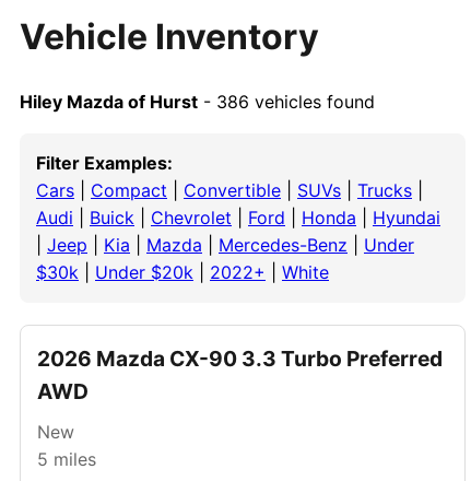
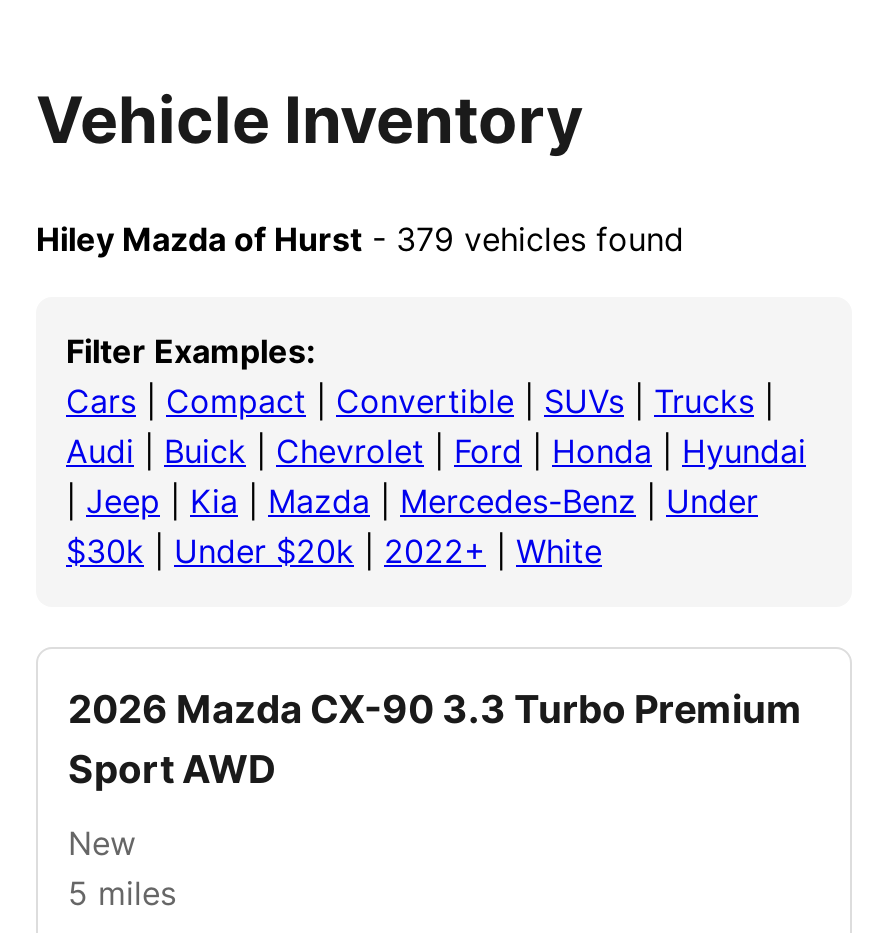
[20,91,375,112] Hiley Mazda of Hurst - 386 vehicles found -> [36,219,684,259] Hiley Mazda of Hurst - 379 vehicles found
[37,345,443,404] 2026 Mazda CX-90 3.3 Turbo Preferred | AWD -> [68,685,802,793] 2026 Mazda CX-90 3.3 Turbo Premium | Sport AWD

